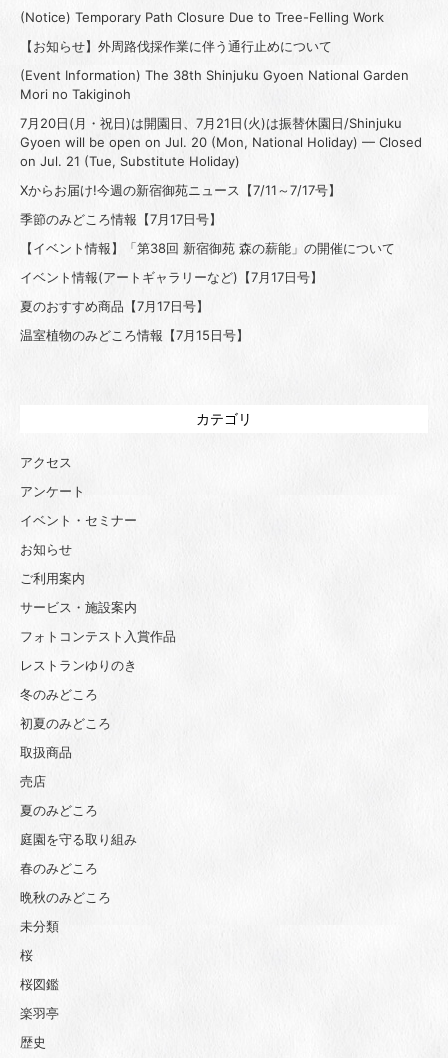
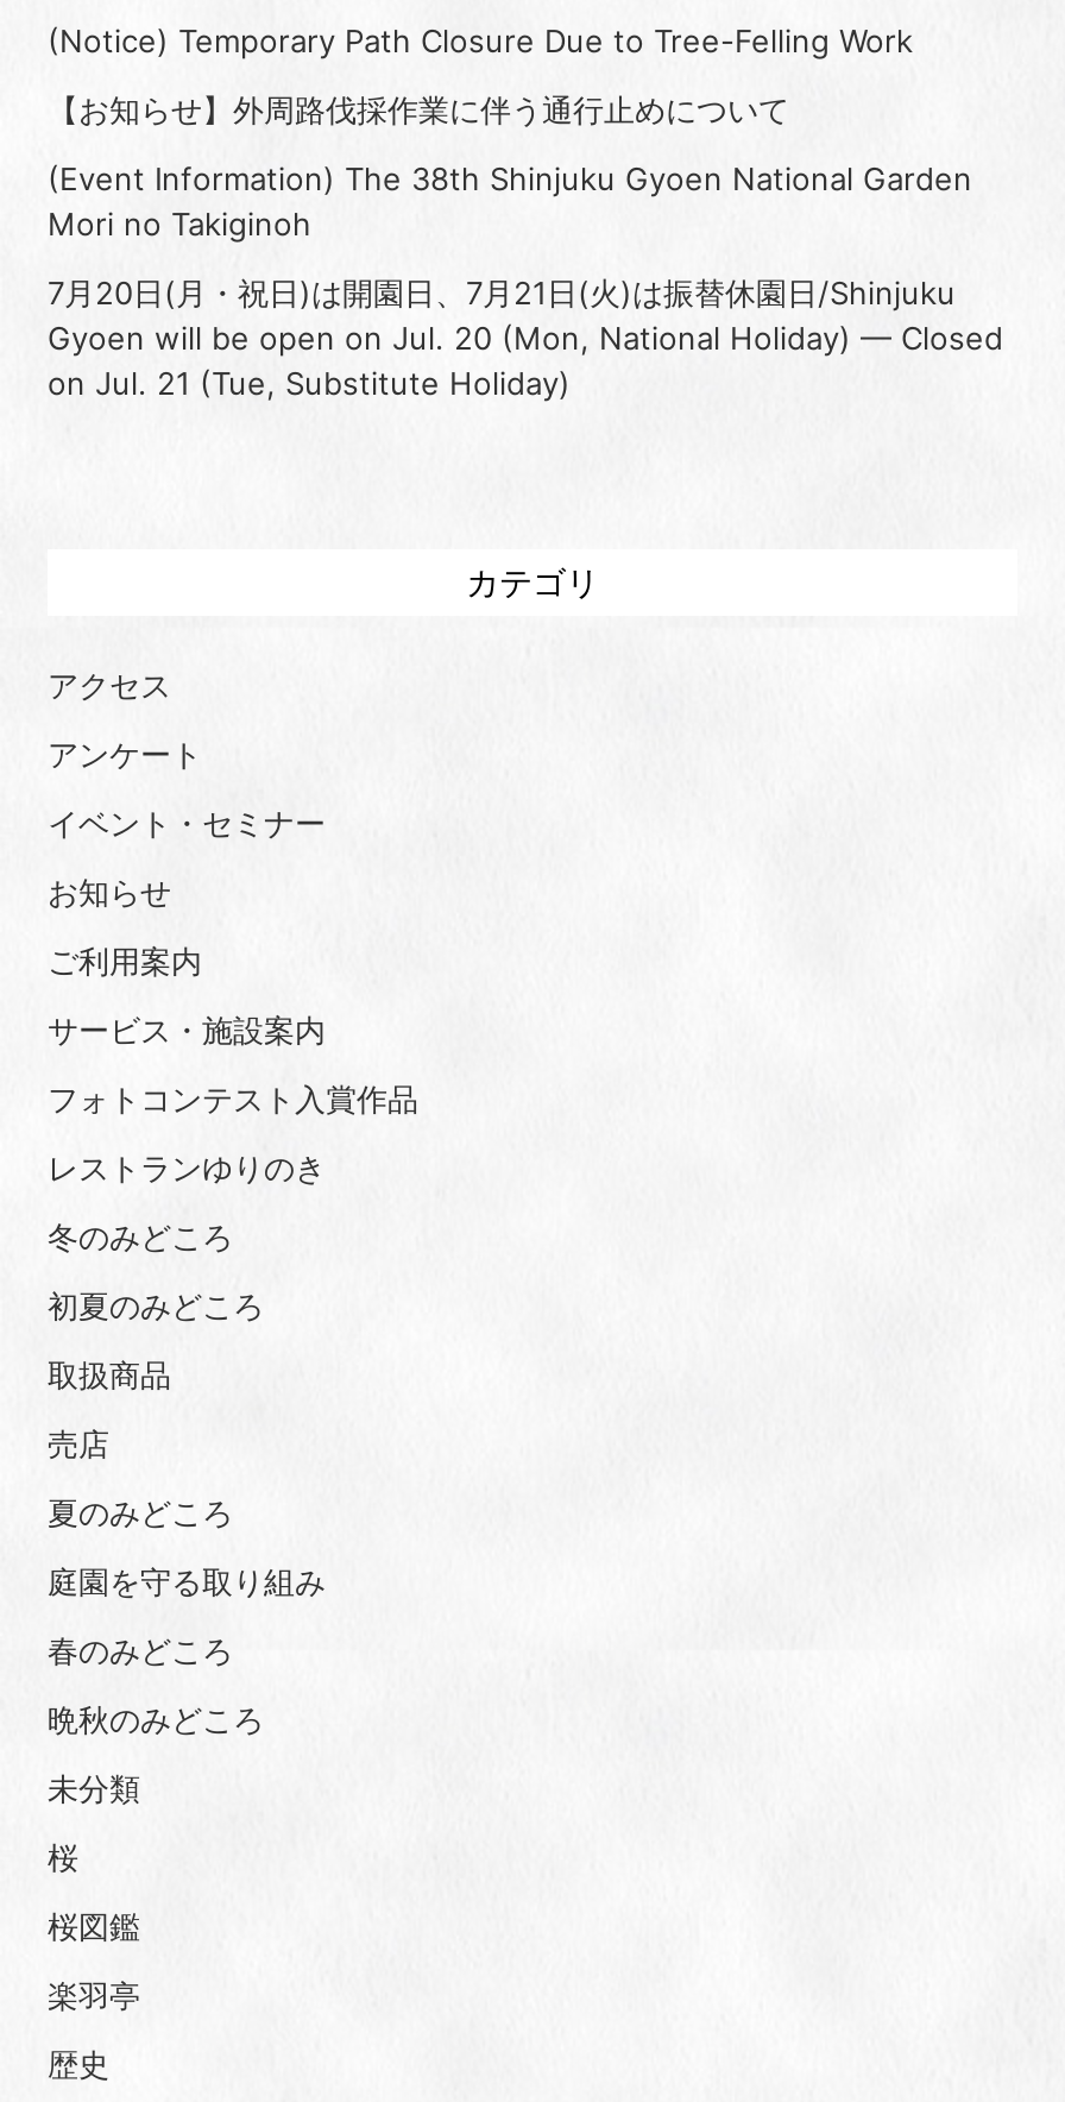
[20,182,395,343] Xからお届け!今週の新宿御苑ニュース【7/11～7/17号】 | 季節のみどころ情報【7月17日号】 | 【イベント情報】「第38回 新宿御苑 森の薪能」の開催について | イベント情報(アートギャラリーなど)【7月17日号】 | 夏のおすすめ商品【7月17日号】 | 温室植物のみどころ情報【7月15日号】 -> none

